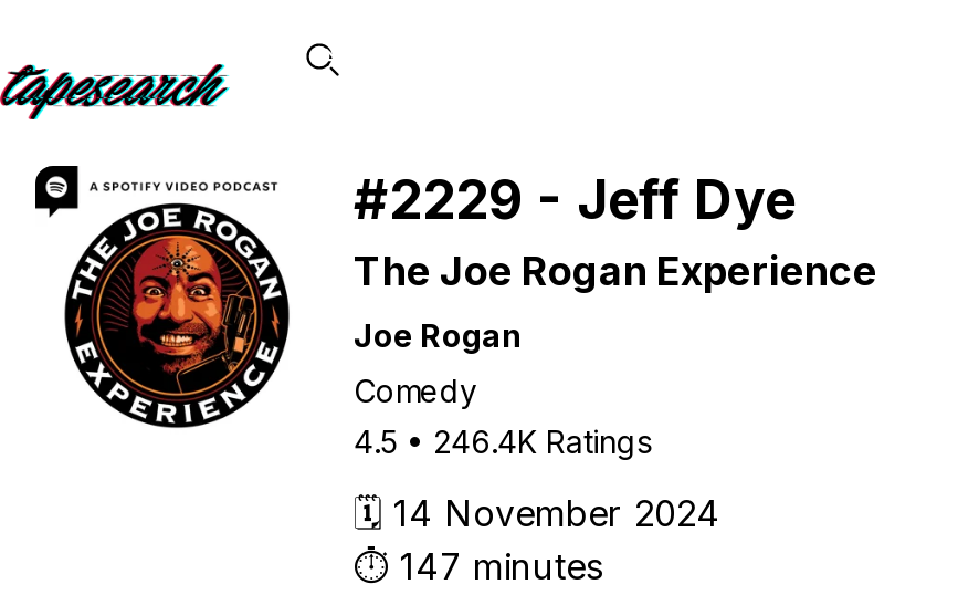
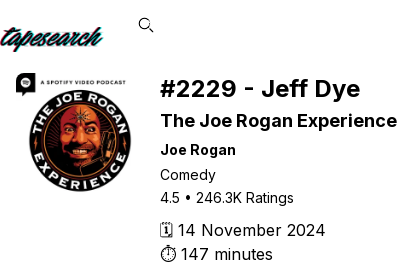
[354,422,652,460] 4.5 • 246.4K Ratings -> [160,189,294,206] 4.5 • 246.3K Ratings

